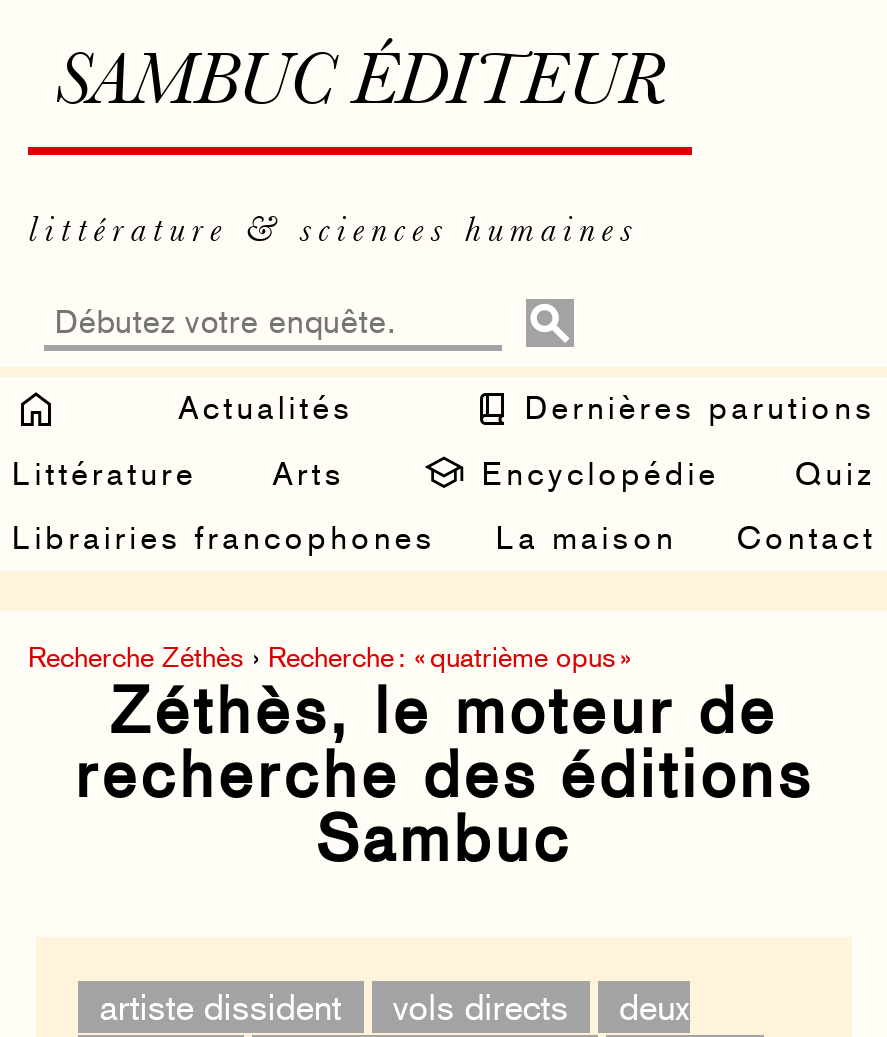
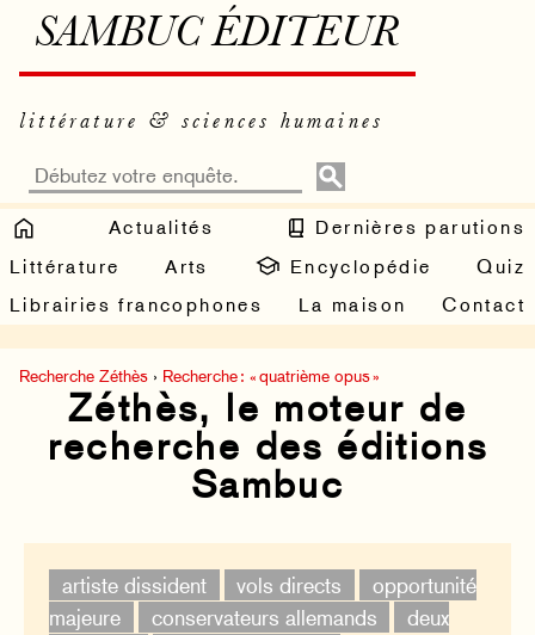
none -> [49,573,476,630] opportunité | majeure | conservateurs allemands

